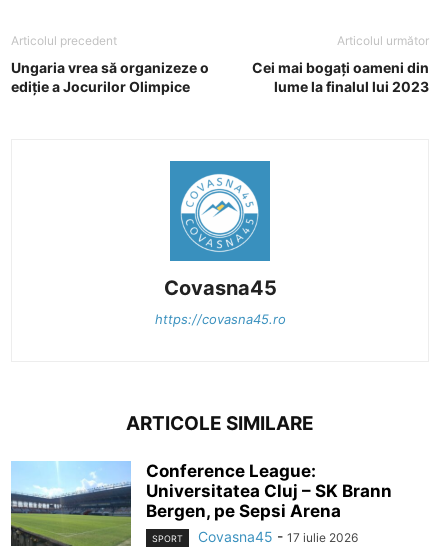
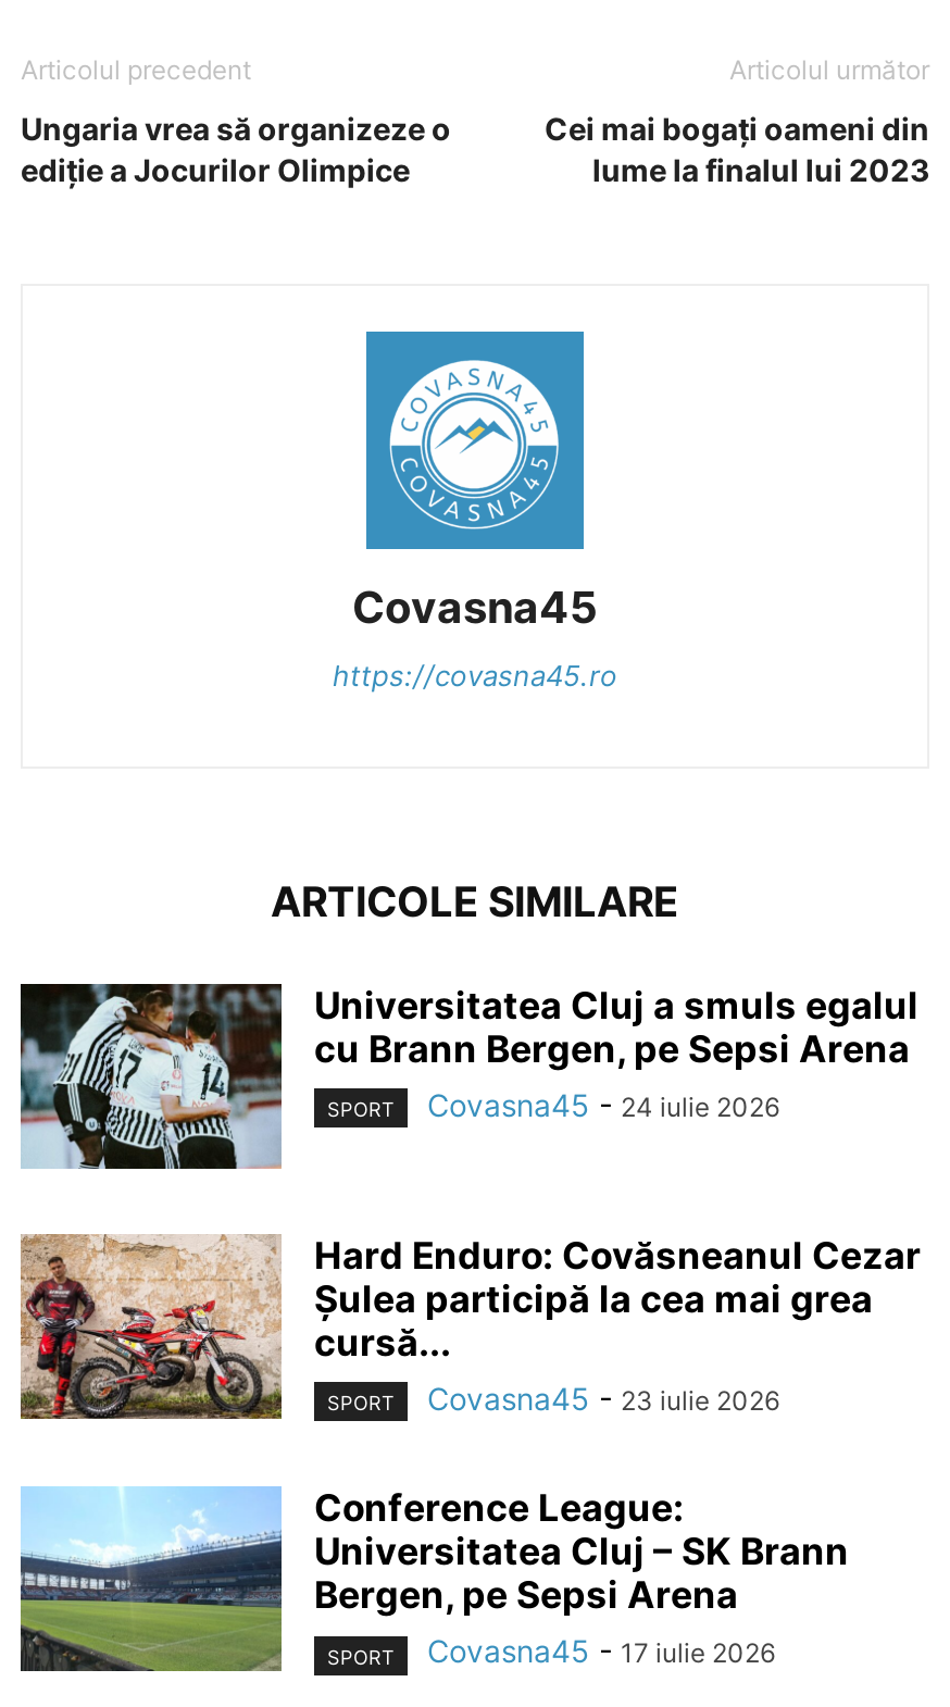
none -> [18,981,918,1170] [image] | Universitatea Cluj a smuls egalul | cu Brann Bergen, pe Sepsi Arena | SPORT | Covasna45 - 24 iulie 2026
none -> [18,1231,921,1420] [image] | Hard Enduro: Covăsneanul Cezar | Șulea participă la cea mai grea | cursă... | SPORT | Covasna45 - 23 iulie 2026

